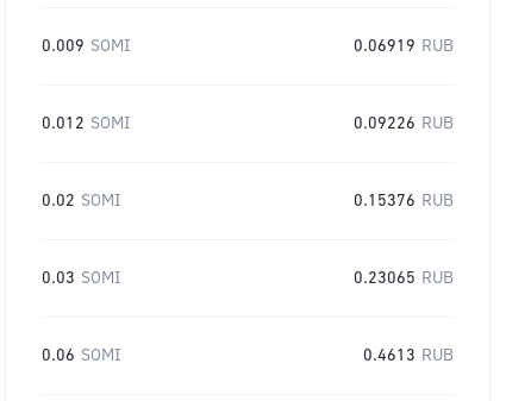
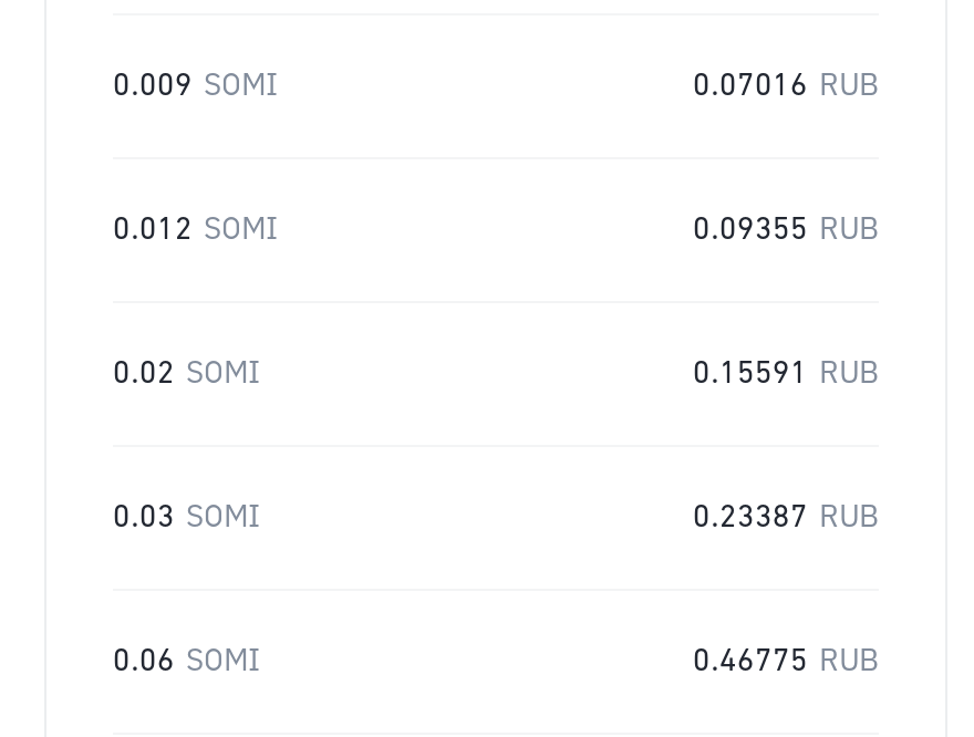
[354,38,454,55] 0.06919 RUB -> [693,71,879,102] 0.07016 RUB
[354,115,454,132] 0.09226 RUB -> [693,215,879,246] 0.09355 RUB
[354,193,454,209] 0.15376 RUB -> [693,359,879,390] 0.15591 RUB
[354,270,454,287] 0.23065 RUB -> [693,502,879,533] 0.23387 RUB
[363,347,454,364] 0.4613 RUB -> [693,646,879,677] 0.46775 RUB

